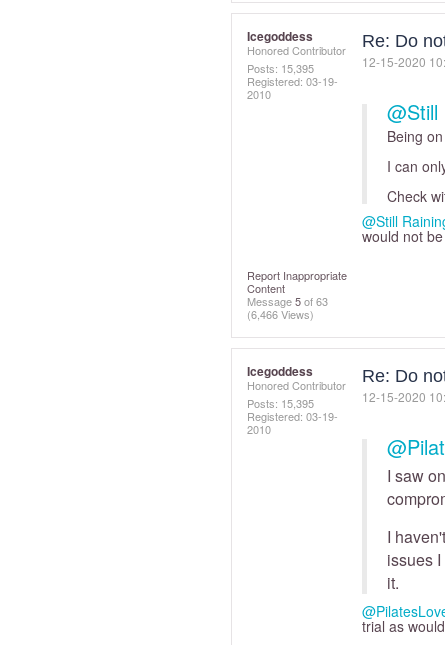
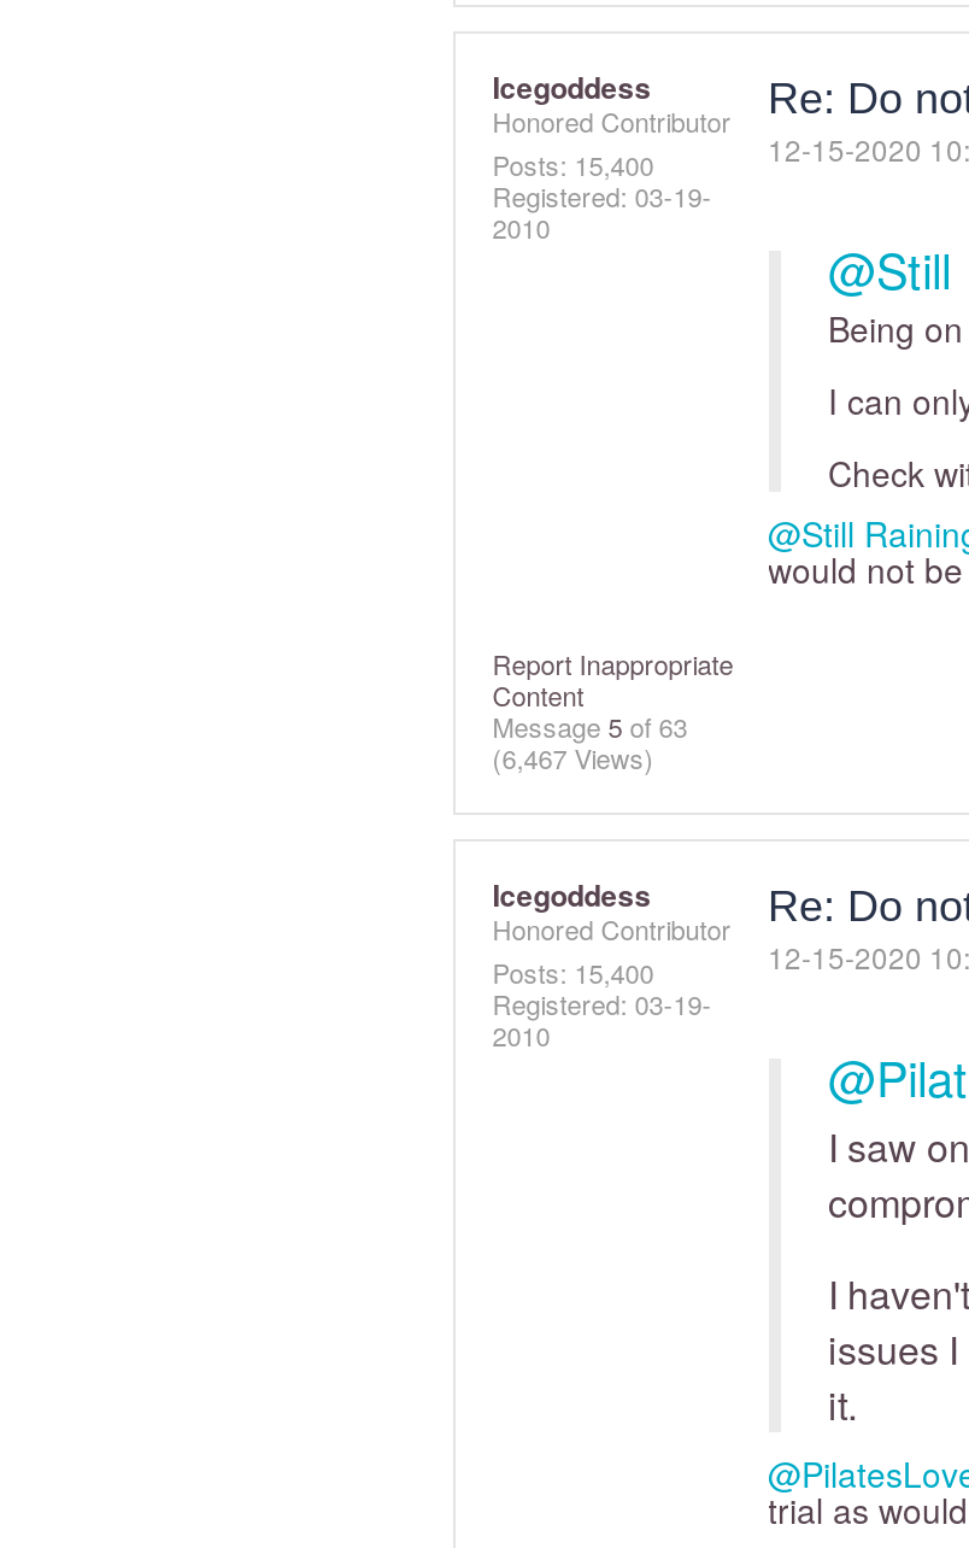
[247,60,314,76] Posts: 15,395 -> [492,145,654,183] Posts: 15,400
[247,306,314,322] (6,466 Views) -> [492,738,654,776] (6,467 Views)
[247,395,314,411] Posts: 15,395 -> [492,952,654,991] Posts: 15,400

